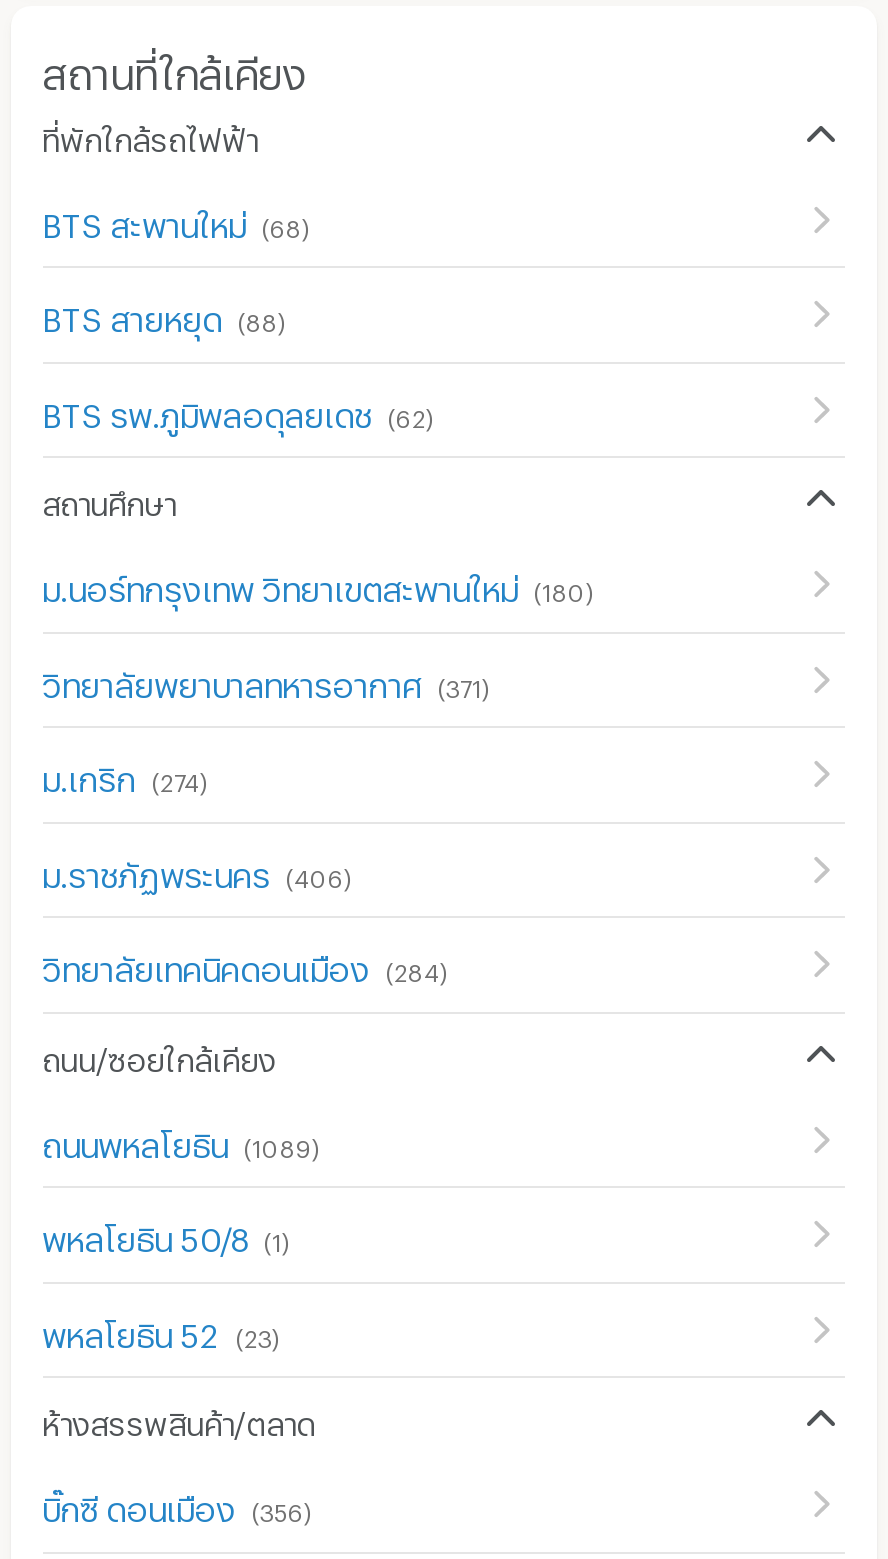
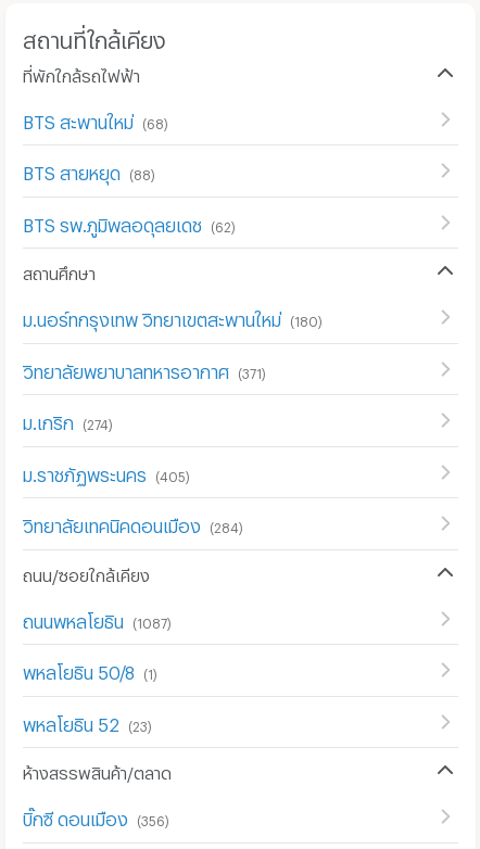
[286,864,352,884] (406) -> [155,469,190,480] (405)
[244,1134,320,1154] (1089) -> [132,615,171,626] (1087)

